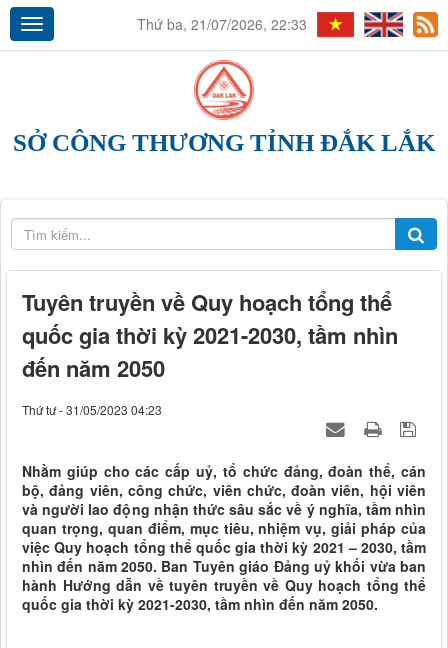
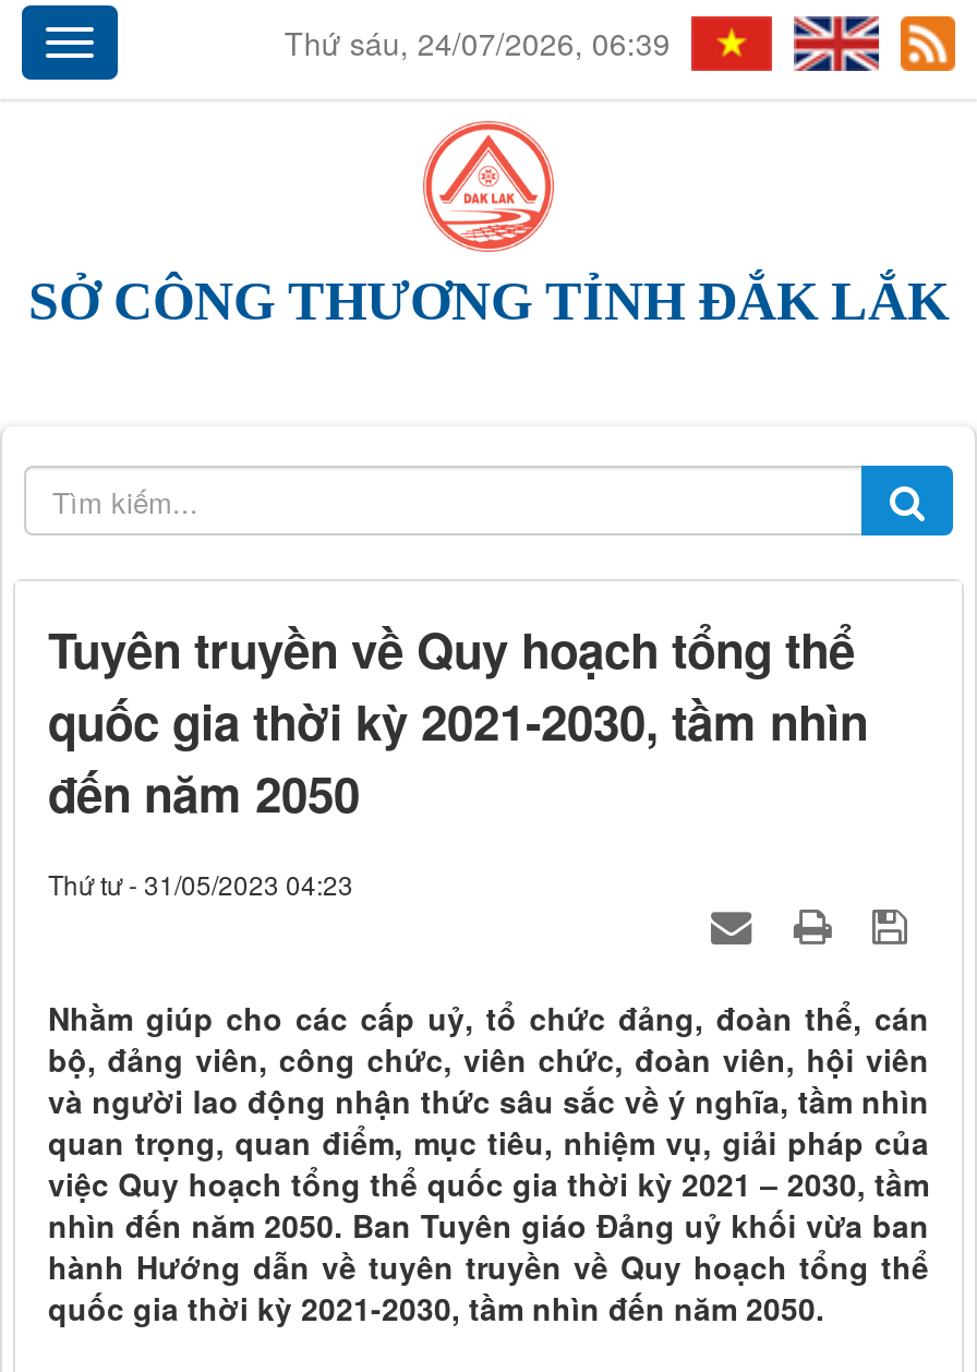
[137,14,307,34] Thứ ba, 21/07/2026, 22:33 -> [284,21,670,65] Thứ sáu, 24/07/2026, 06:39

